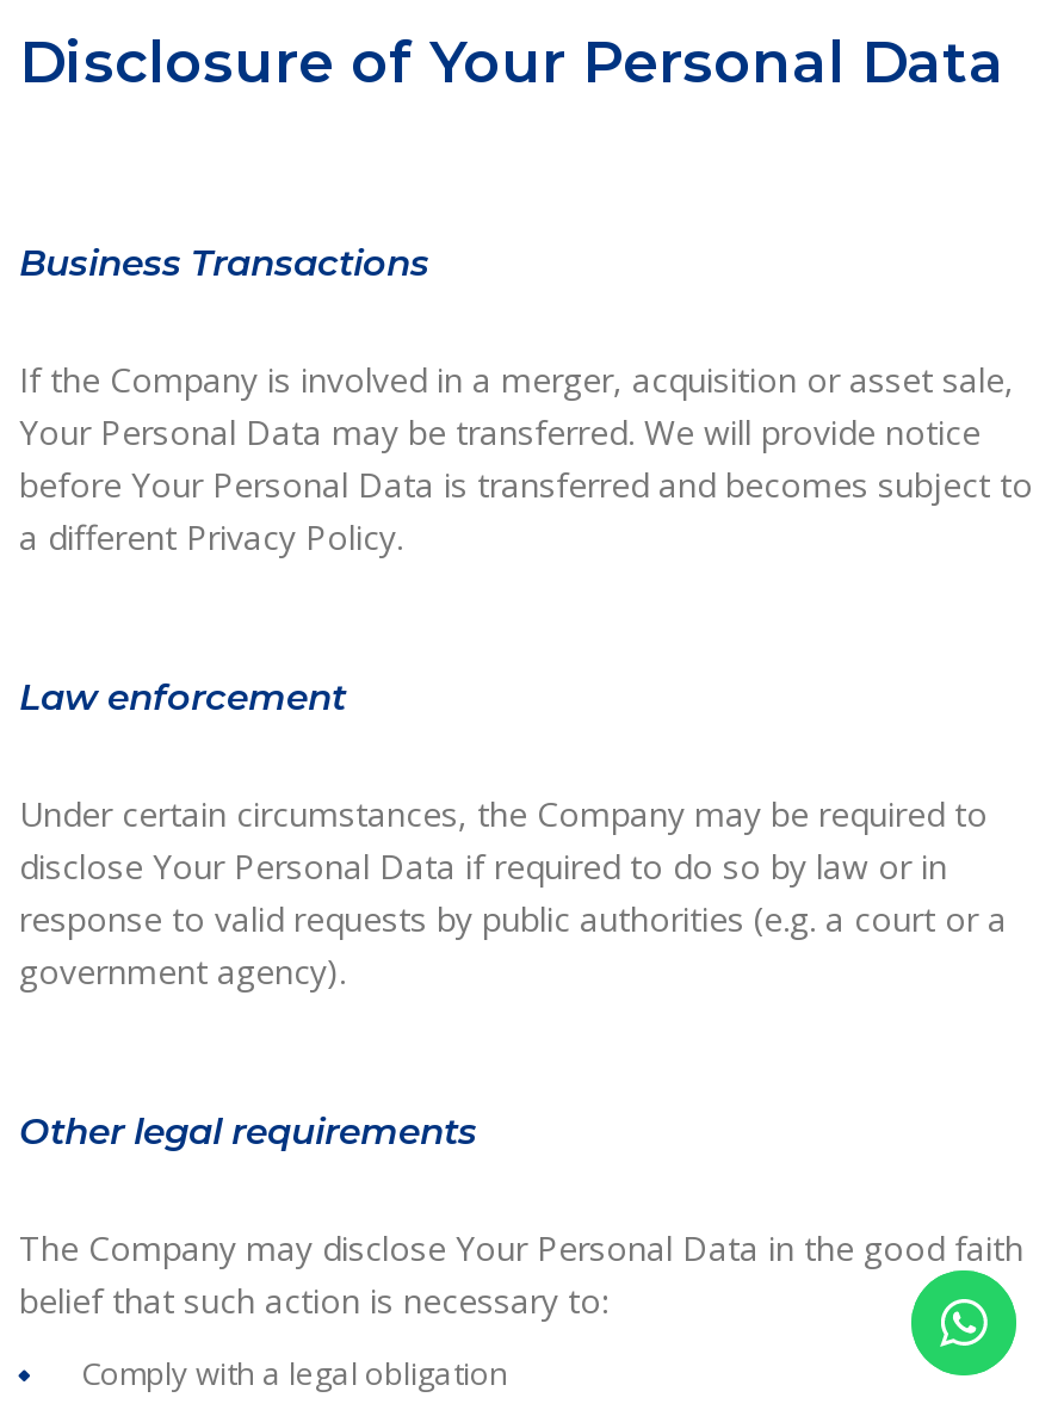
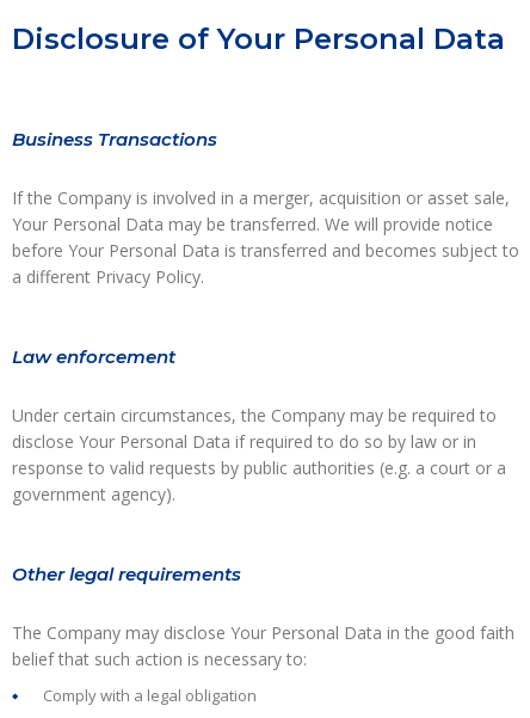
[909,1278,1019,1378] [image] -> none

